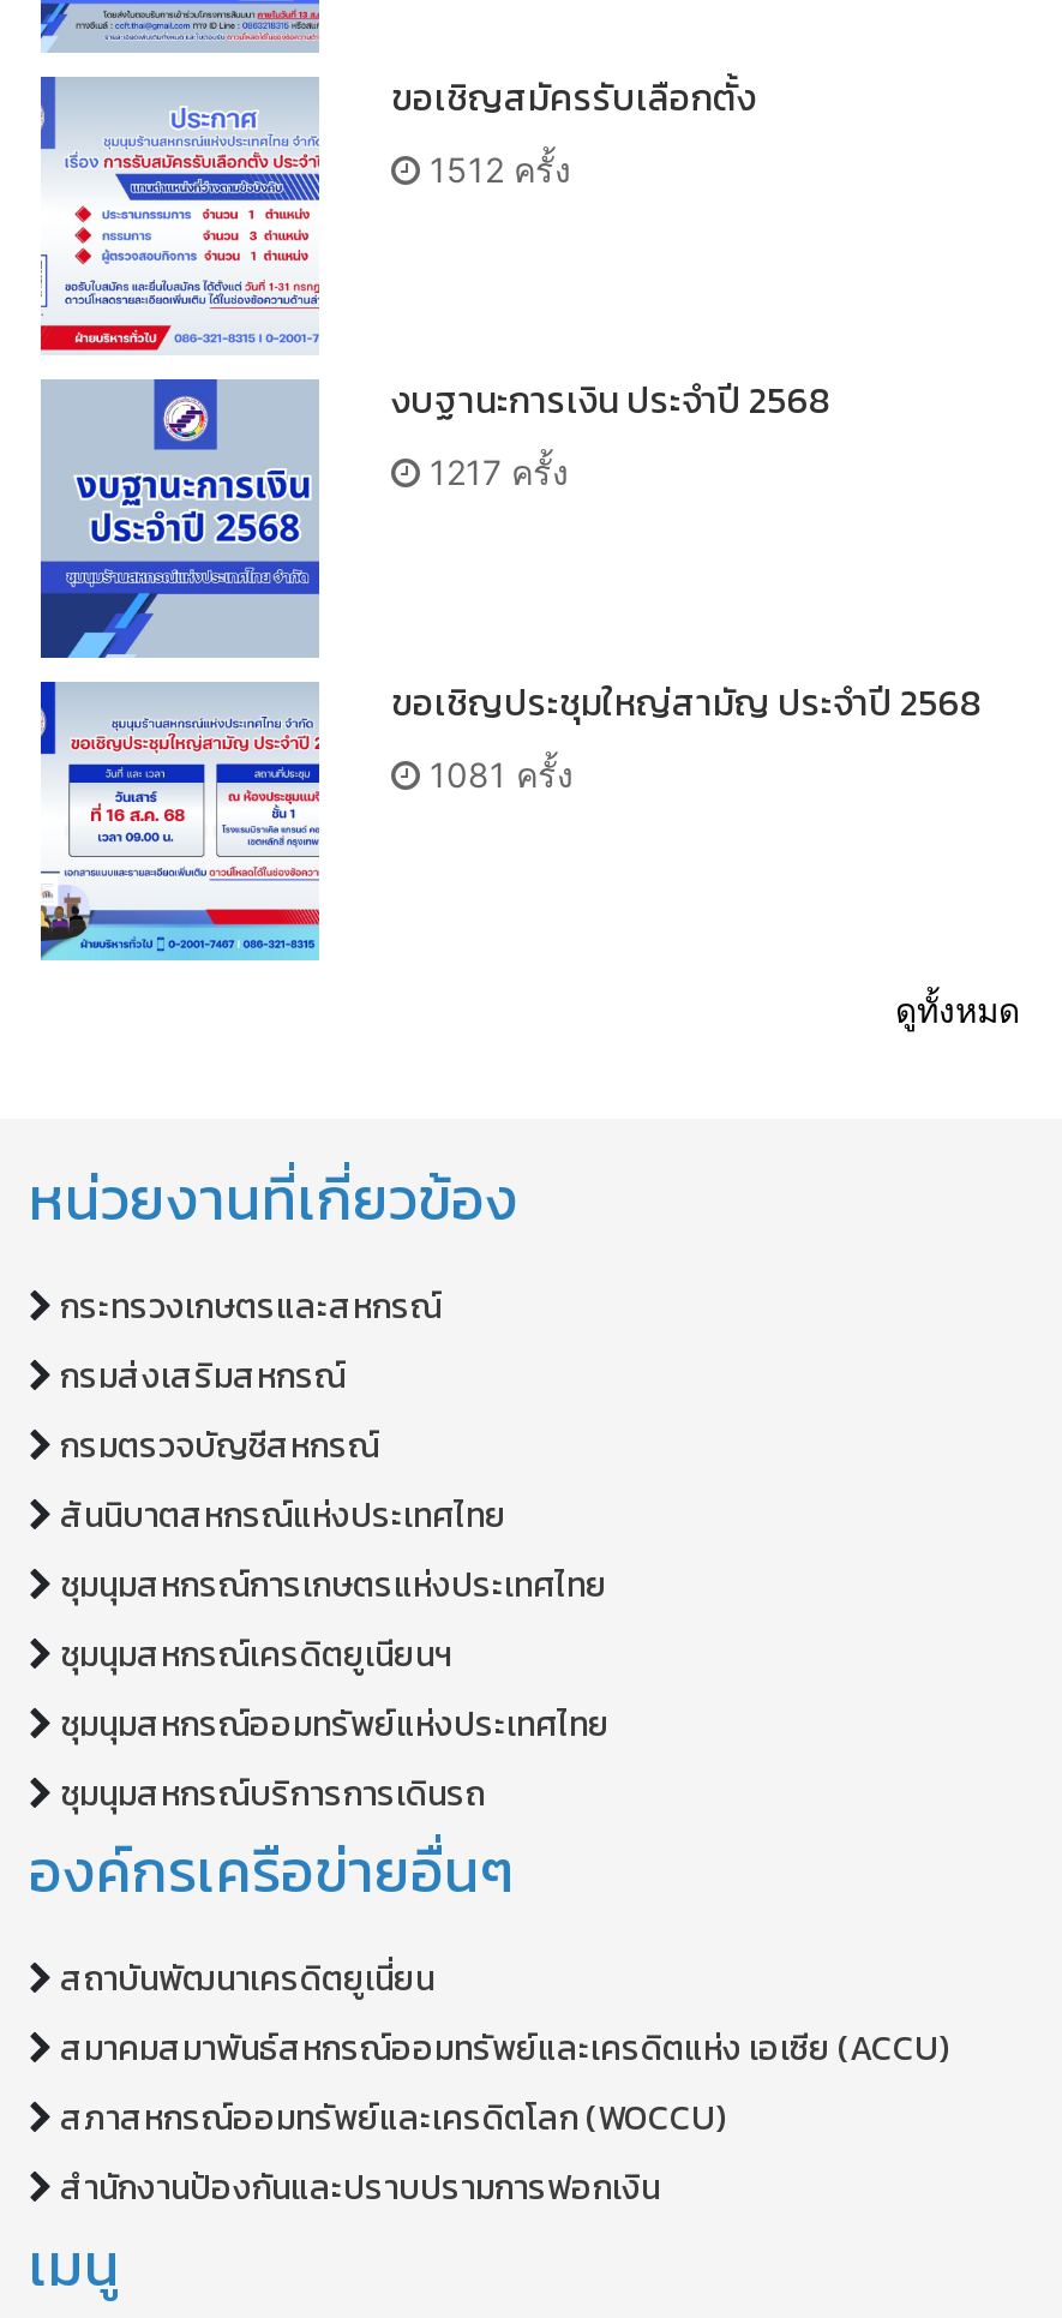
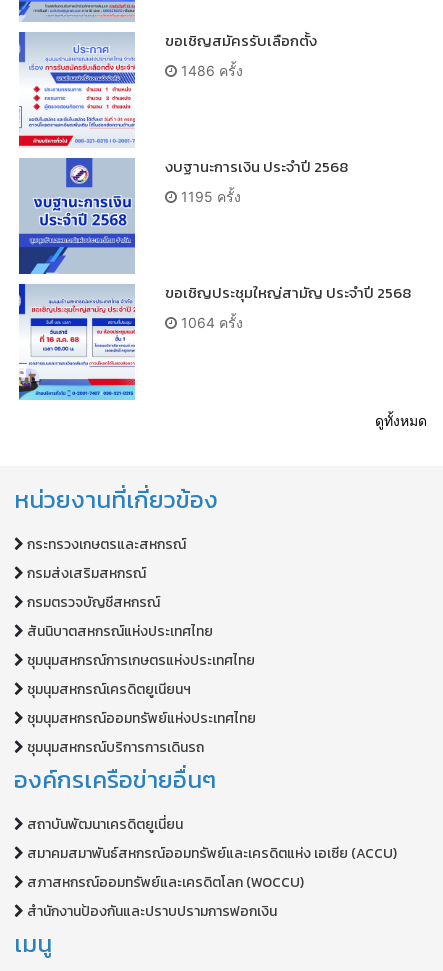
[420,149,571,190] 1512 ครั้ง -> [177,62,243,79] 1486 ครั้ง
[420,451,569,492] 1217 ครั้ง -> [177,188,241,205] 1195 ครั้ง
[420,754,574,794] 1081 ครั้ง -> [177,314,243,331] 1064 ครั้ง

